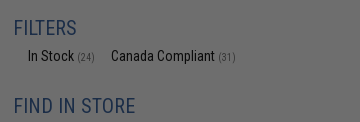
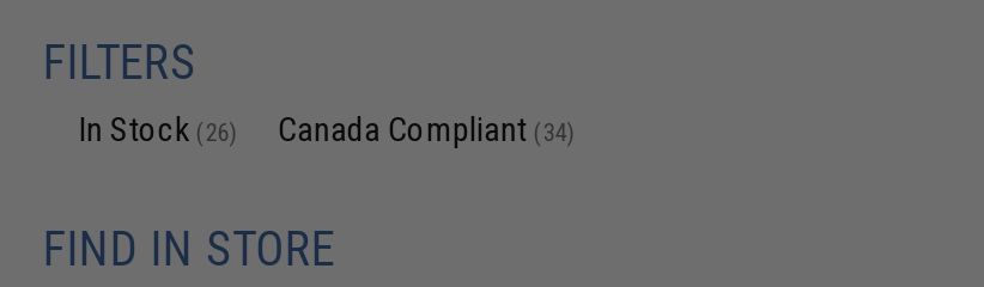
[28,48,95,64] In Stock (24) -> [79,110,239,148] In Stock (26)
[111,48,236,64] Canada Compliant (31) -> [277,110,577,148] Canada Compliant (34)

